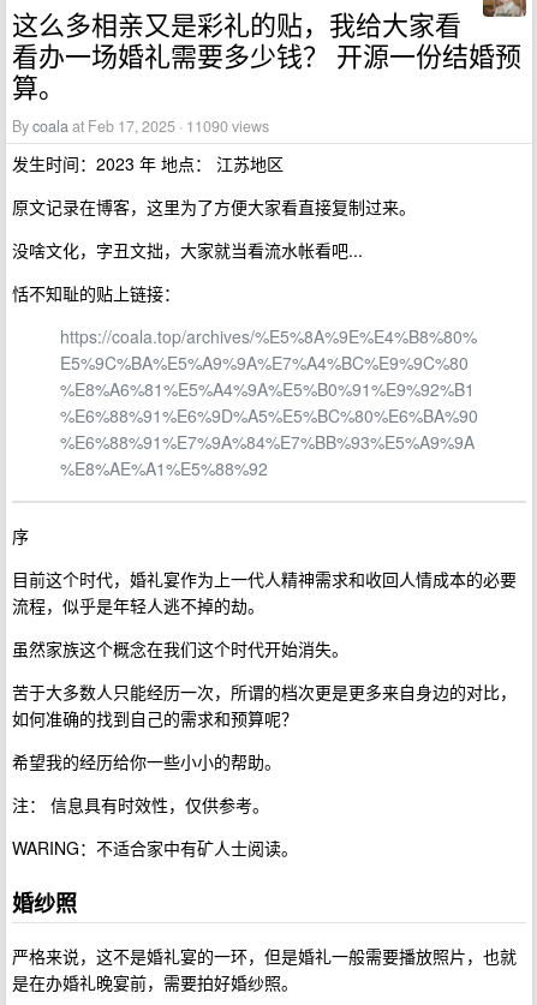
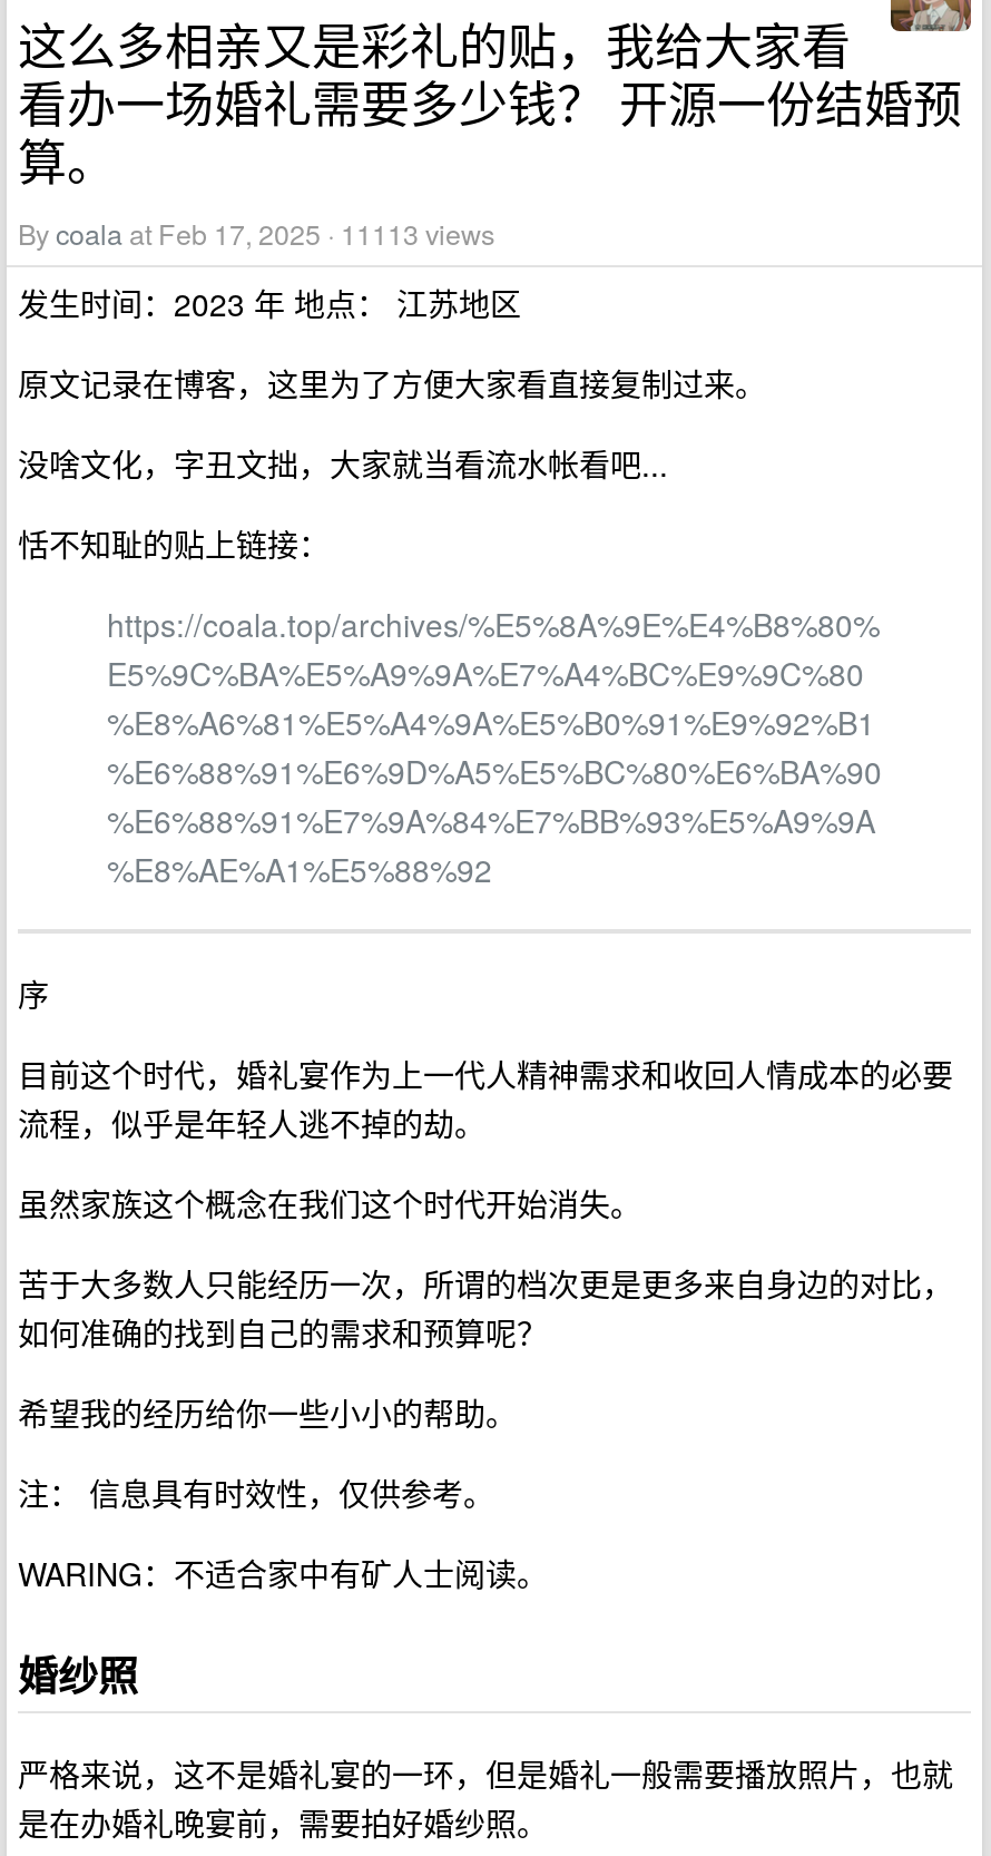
[12,115,269,137] By coala at Feb 17, 2025 · 11090 views -> [18,214,494,254] By coala at Feb 17, 2025 · 11113 views

